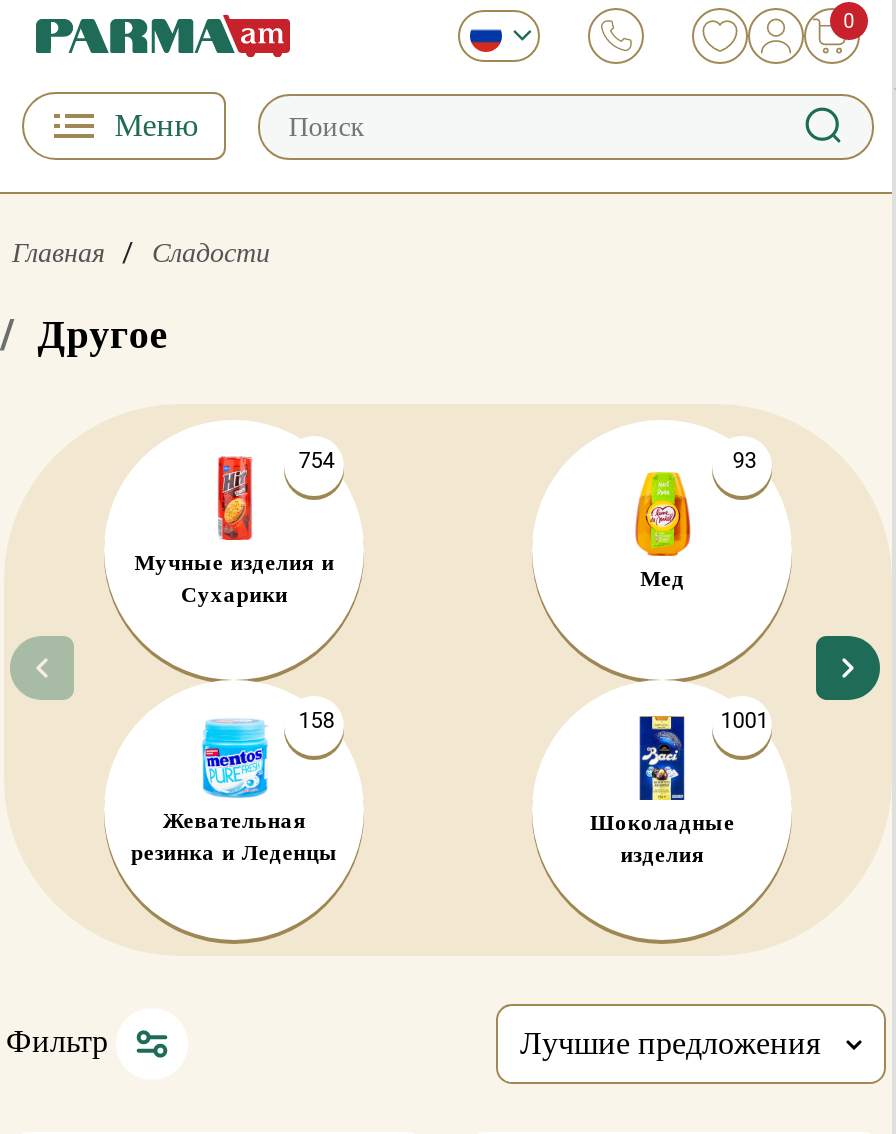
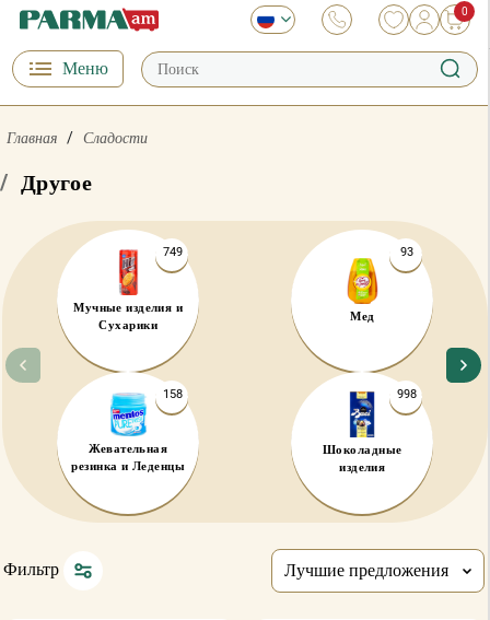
[298,448,334,474] 754 -> [163,245,183,259] 749
[720,708,768,734] 1001 -> [397,387,417,401] 998

